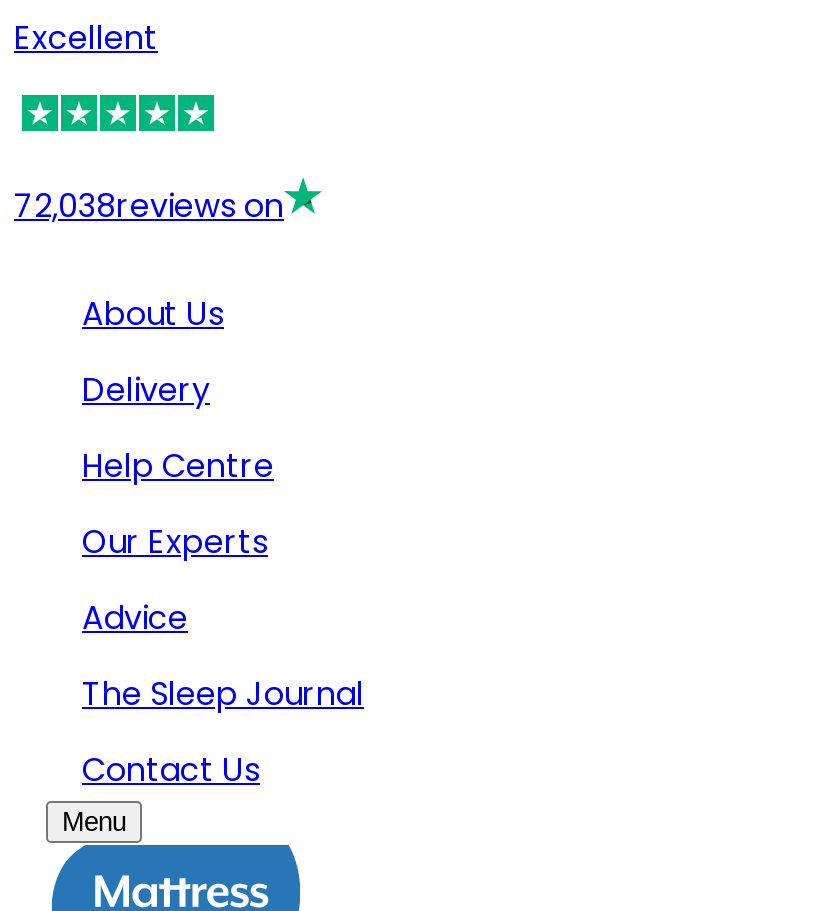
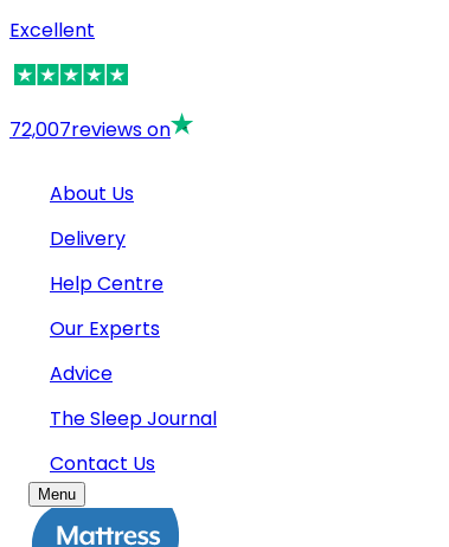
[14,183,284,229] 72,038reviews on -> [9,116,171,143] 72,007reviews on

